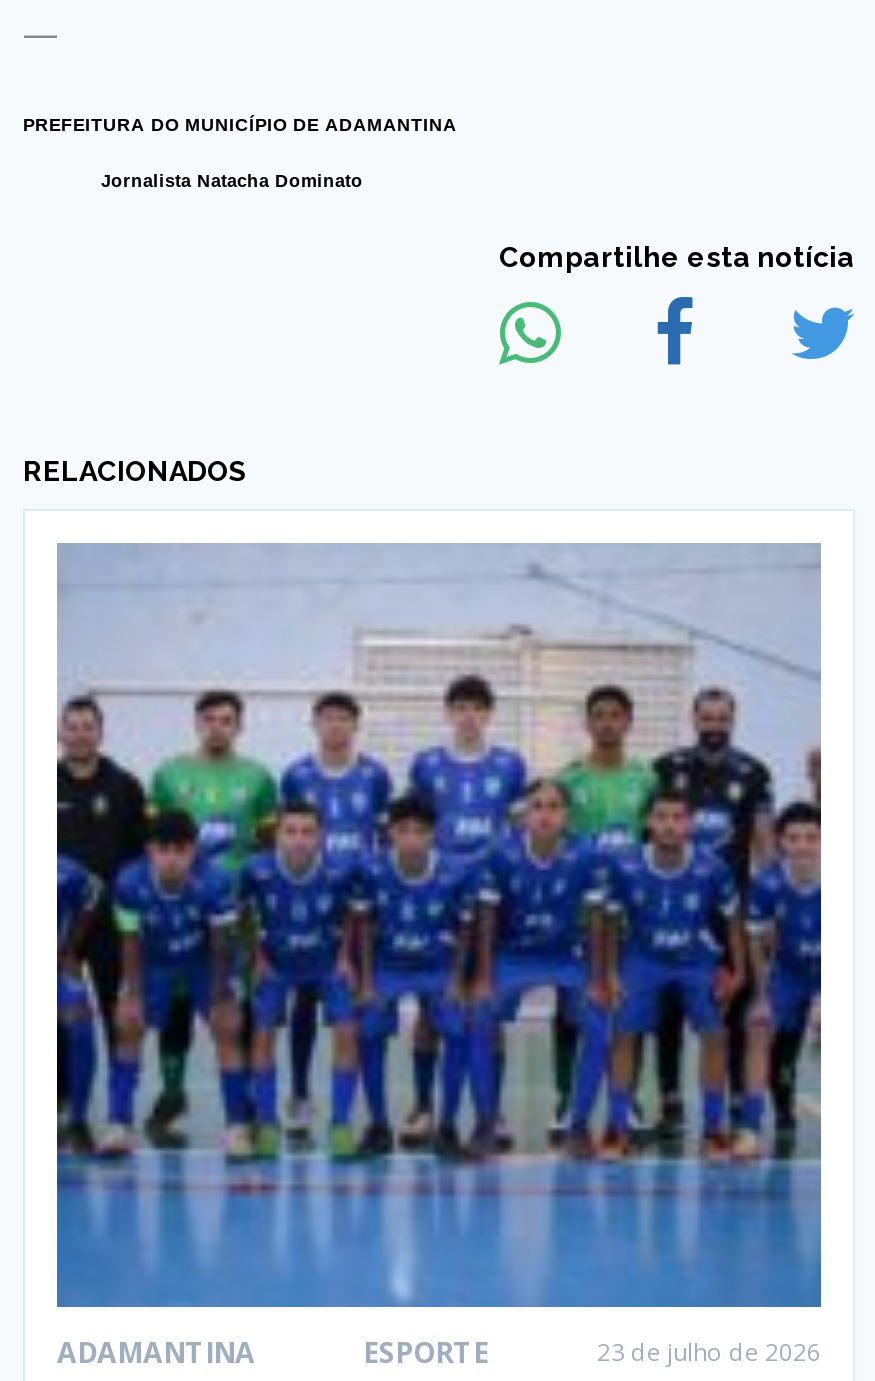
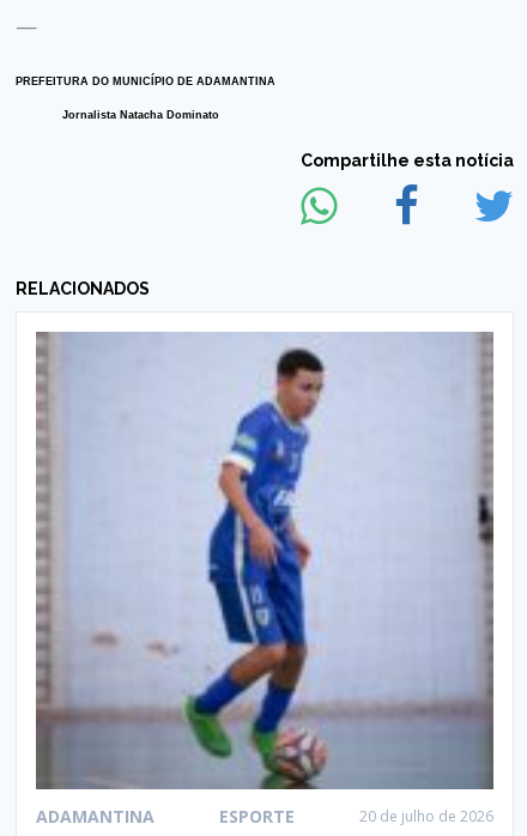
[55,543,823,1368] [image] | 23 de julho de 2026 -> [35,332,495,826] [image] | 20 de julho de 2026

